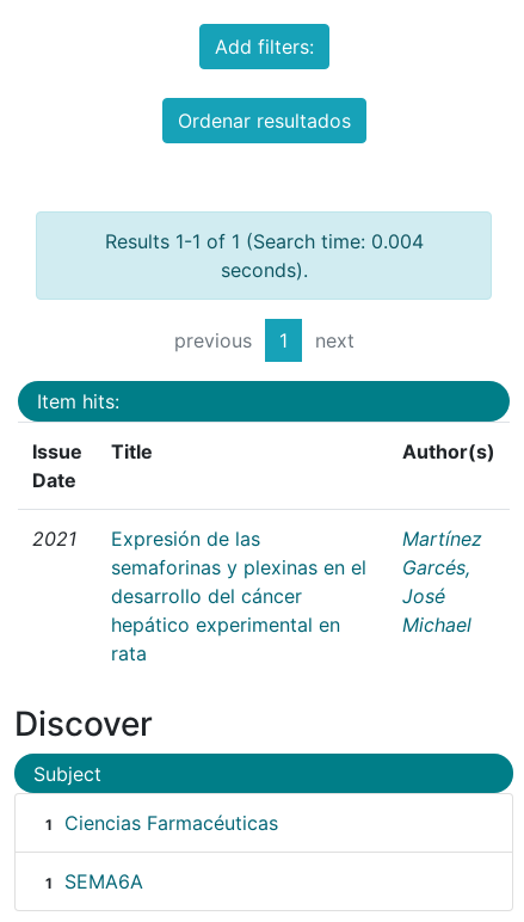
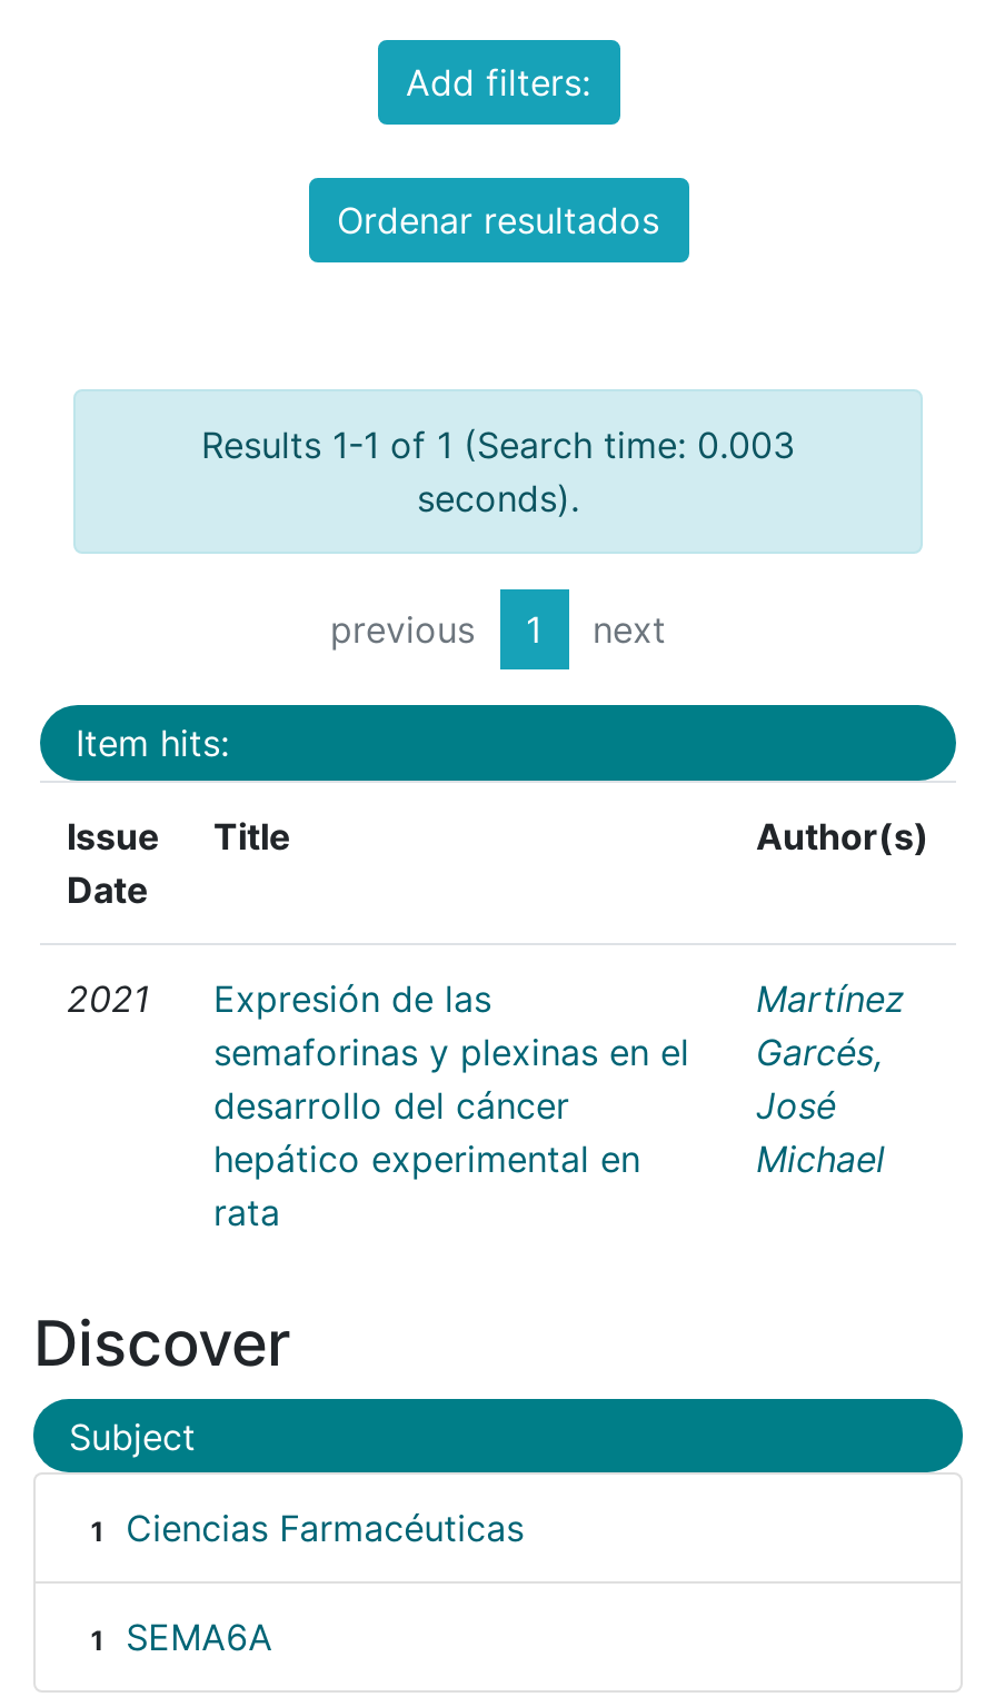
[104,229,423,253] Results 1-1 of 1 (Search time: 0.004 -> [201,423,795,467] Results 1-1 of 1 (Search time: 0.003

